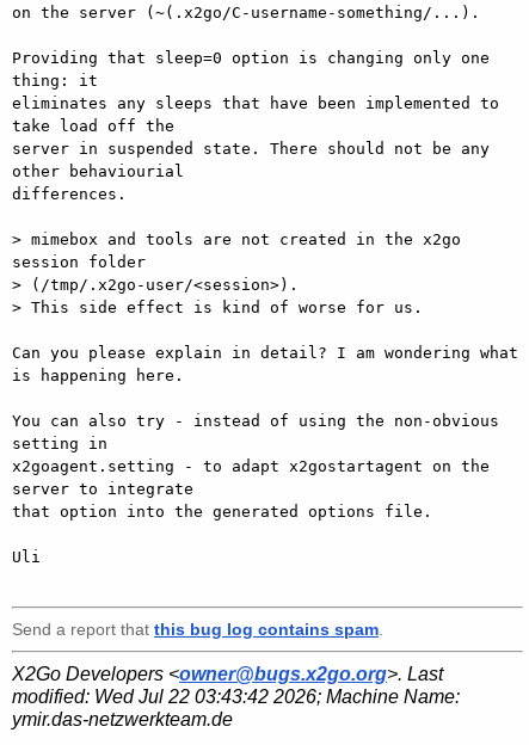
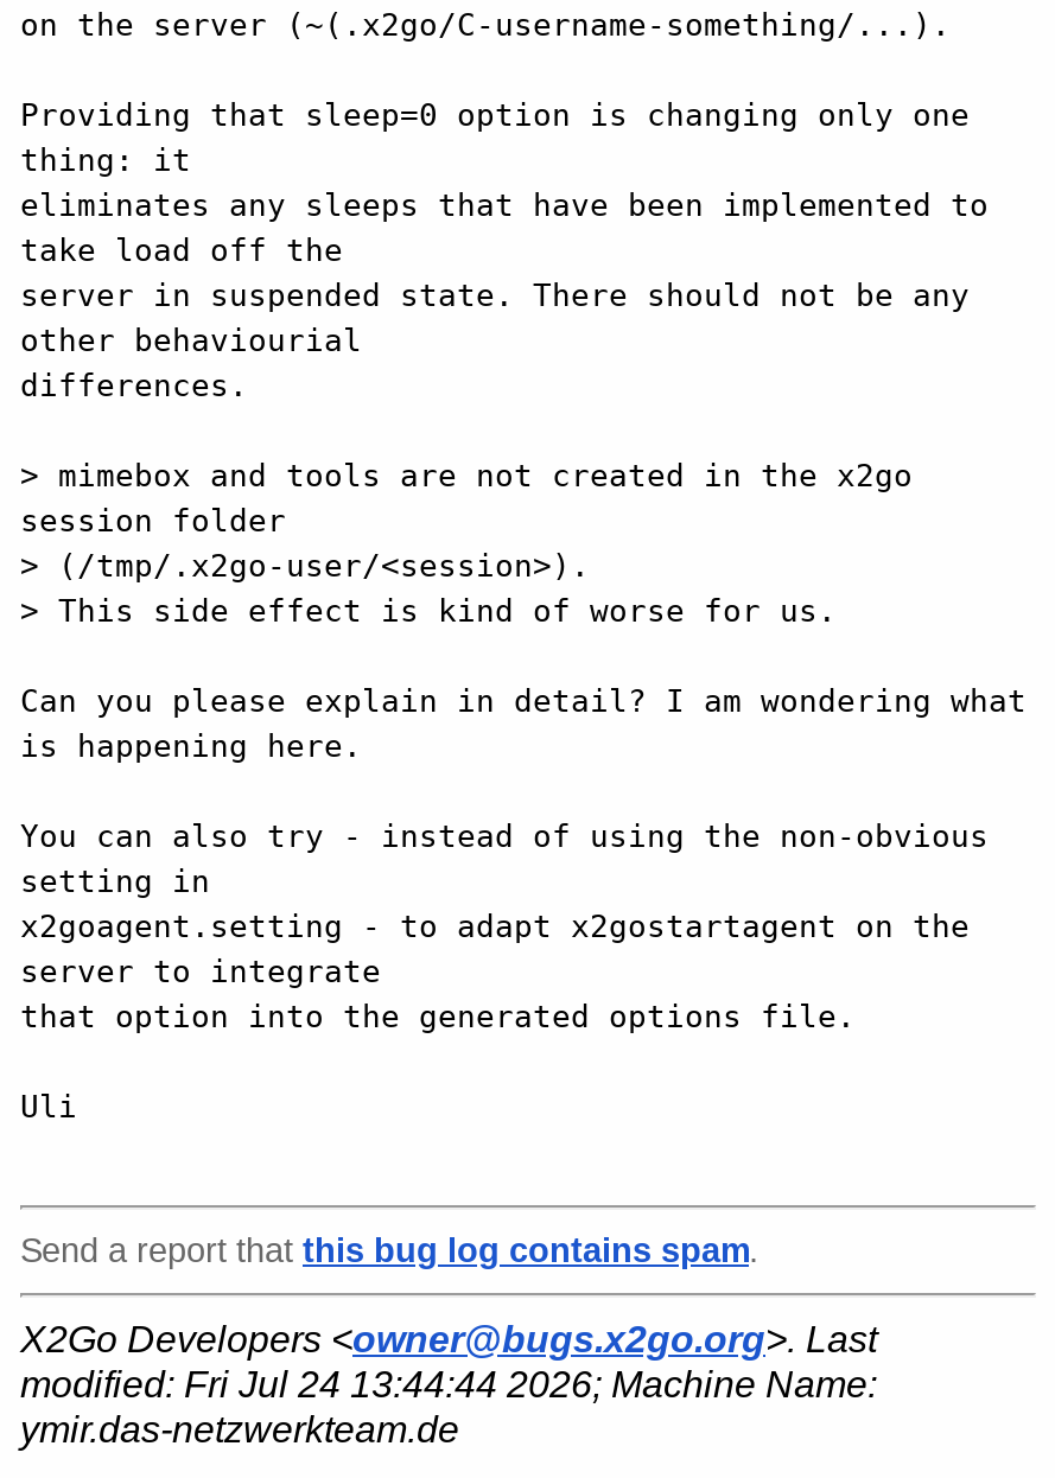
[12,686,460,706] modified: Wed Jul 22 03:43:42 2026; Machine Name: -> [20,1363,877,1404] modified: Fri Jul 24 13:44:44 2026; Machine Name:

